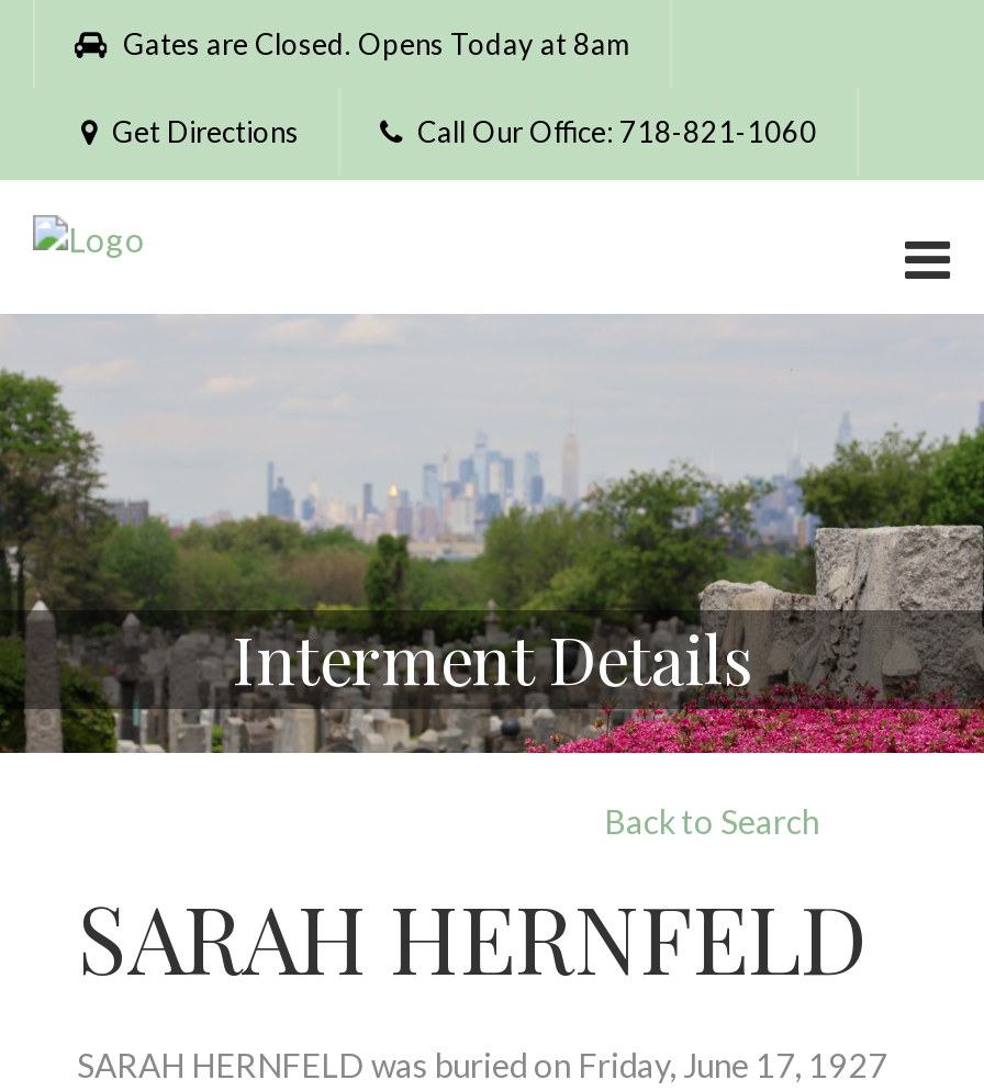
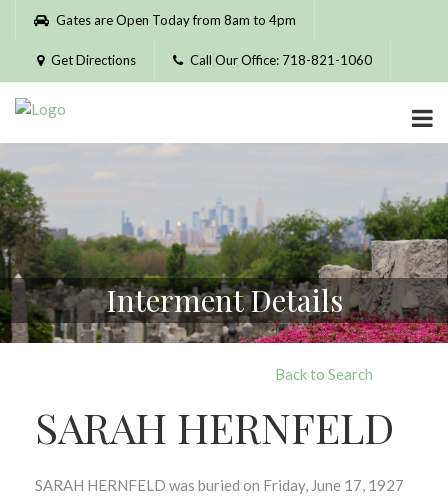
[116,26,630,61] Gates are Closed. Opens Today at 8am -> [53,12,296,28] Gates are Open Today from 8am to 4pm

